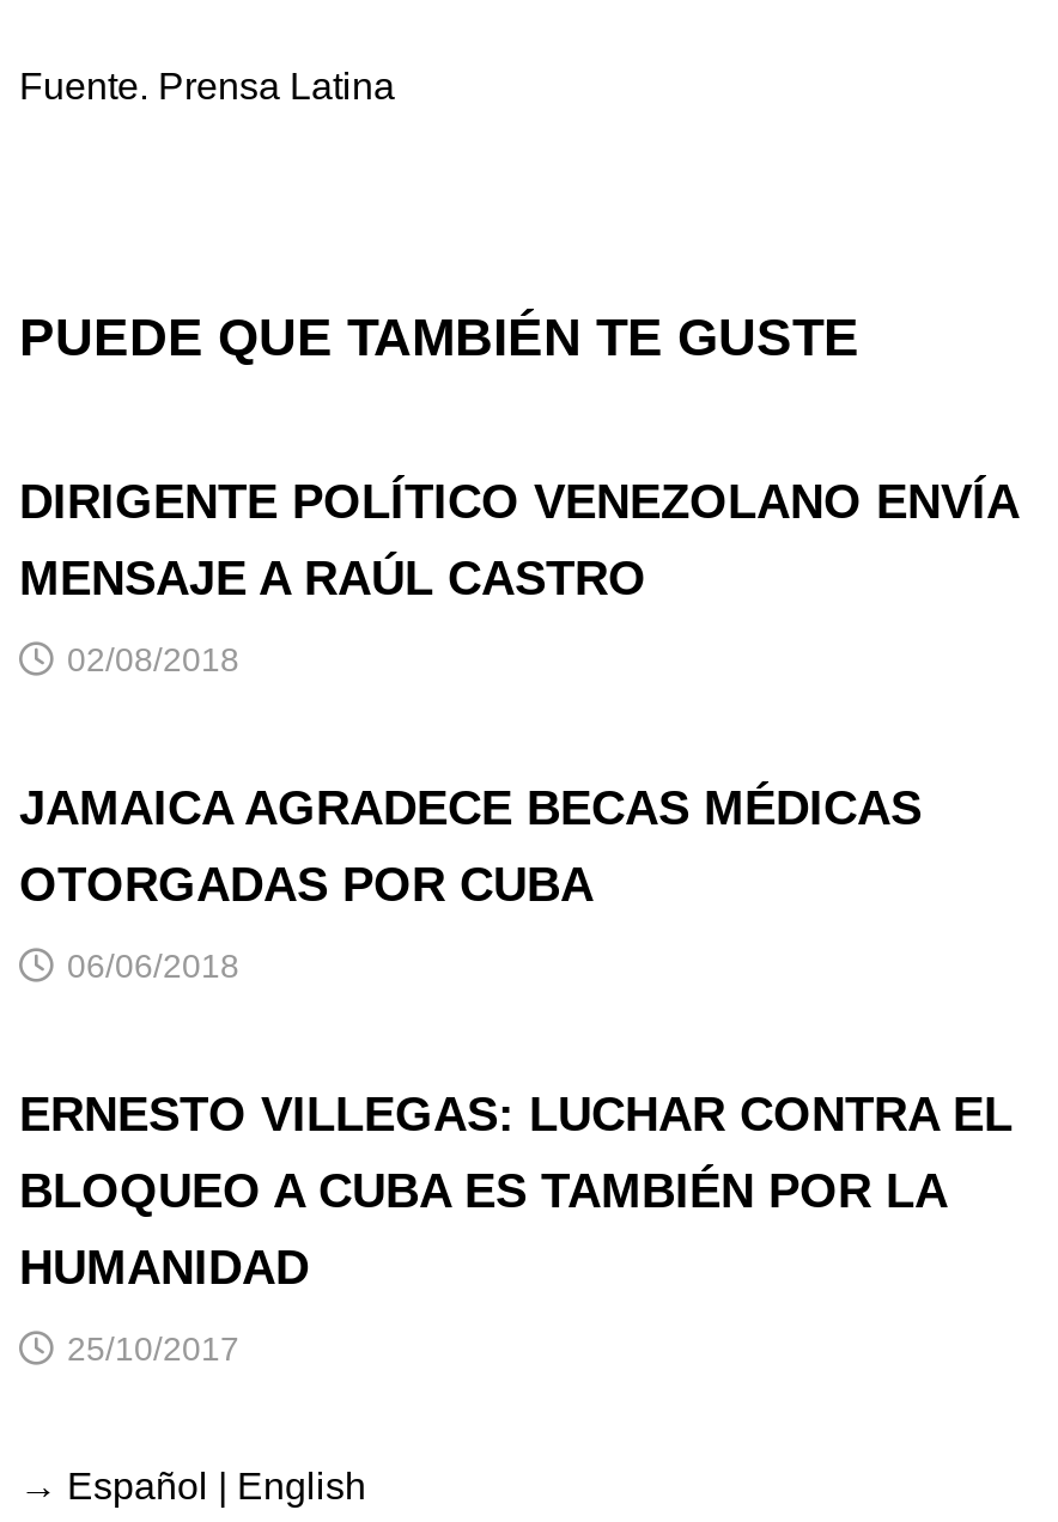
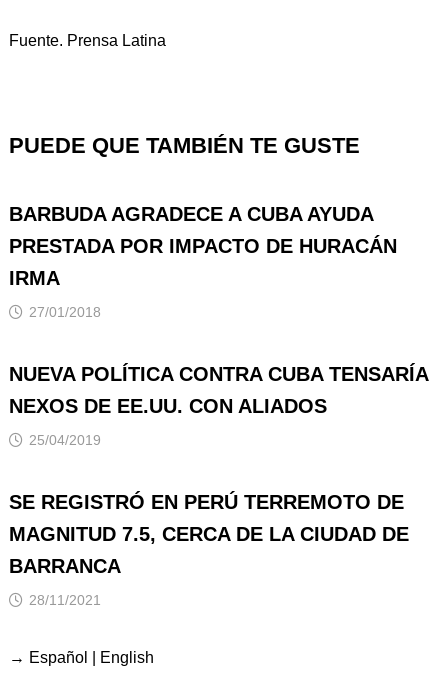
[19,476,1017,1369] DIRIGENTE POLÍTICO VENEZOLANO ENVÍA | MENSAJE A RAÚL CASTRO | 02/08/2018 | JAMAICA AGRADECE BECAS MÉDICAS | OTORGADAS POR CUBA | 06/06/2018 | ERNESTO VILLEGAS: LUCHAR CONTRA EL | BLOQUEO A CUBA ES TAMBIÉN POR LA | HUMANIDAD | 25/10/2017 -> [9,203,428,608] BARBUDA AGRADECE A CUBA AYUDA | PRESTADA POR IMPACTO DE HURACÁN | IRMA | 27/01/2018 | NUEVA POLÍTICA CONTRA CUBA TENSARÍA | NEXOS DE EE.UU. CON ALIADOS | 25/04/2019 | SE REGISTRÓ EN PERÚ TERREMOTO DE | MAGNITUD 7.5, CERCA DE LA CIUDAD DE | BARRANCA | 28/11/2021

